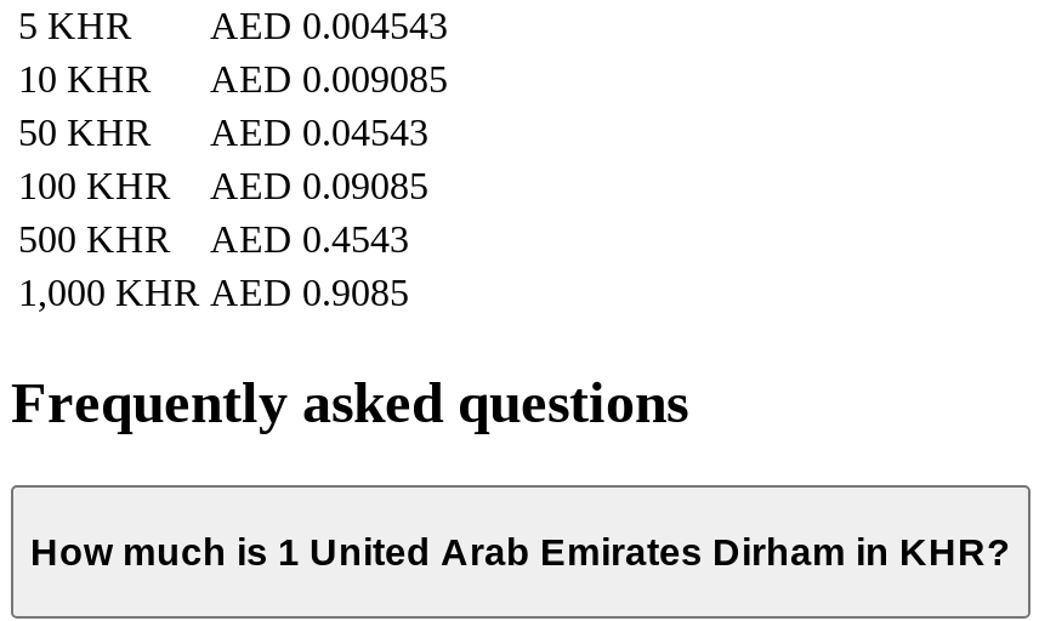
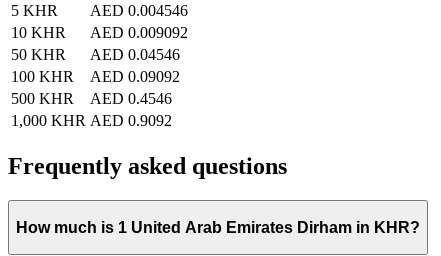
[18,5,448,47] 5 KHR AED 0.004543 -> [11,2,188,19] 5 KHR AED 0.004546
[18,59,448,100] 10 KHR AED 0.009085 -> [11,24,188,41] 10 KHR AED 0.009092
[18,112,428,153] 50 KHR AED 0.04543 -> [11,46,180,63] 50 KHR AED 0.04546
[18,165,428,207] 100 KHR AED 0.09085 -> [11,68,180,85] 100 KHR AED 0.09092
[18,219,409,260] 500 KHR AED 0.4543 -> [11,90,172,107] 500 KHR AED 0.4546
[18,272,409,313] 1,000 KHR AED 0.9085 -> [11,112,172,129] 1,000 KHR AED 0.9092

